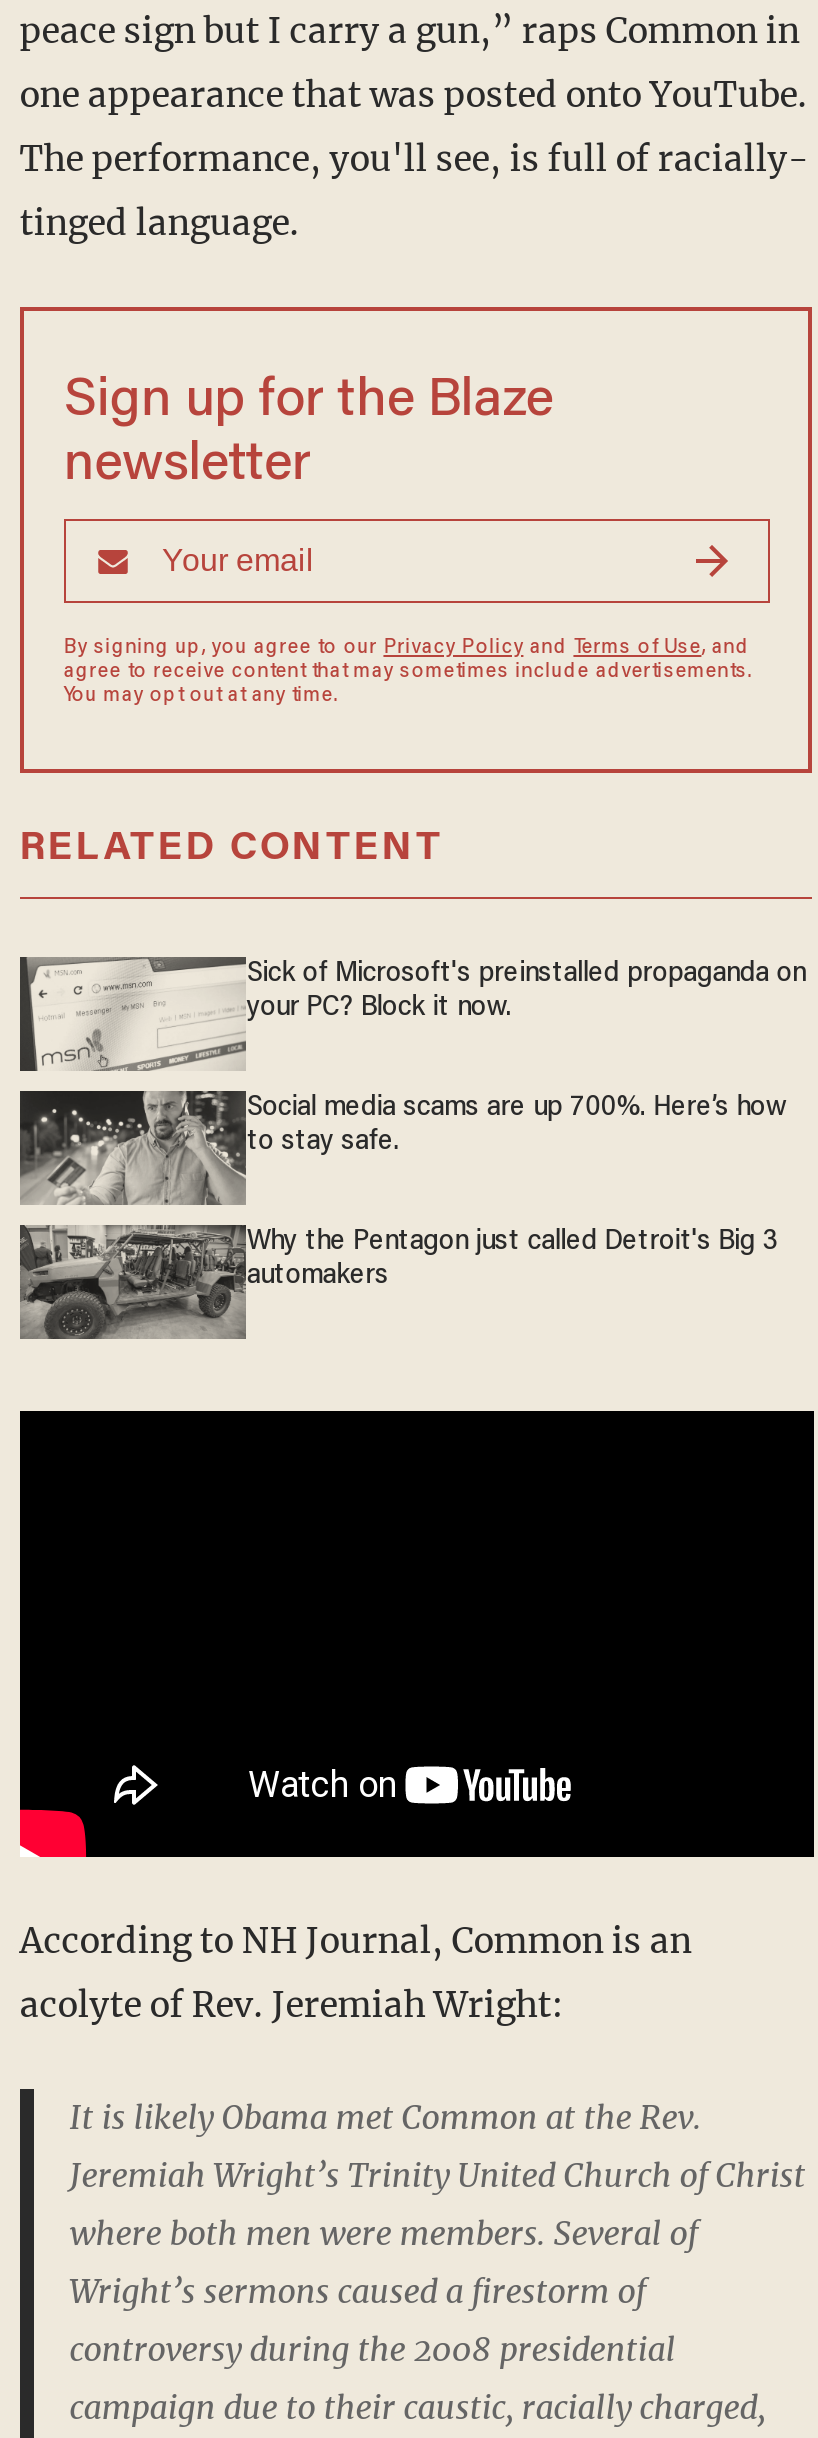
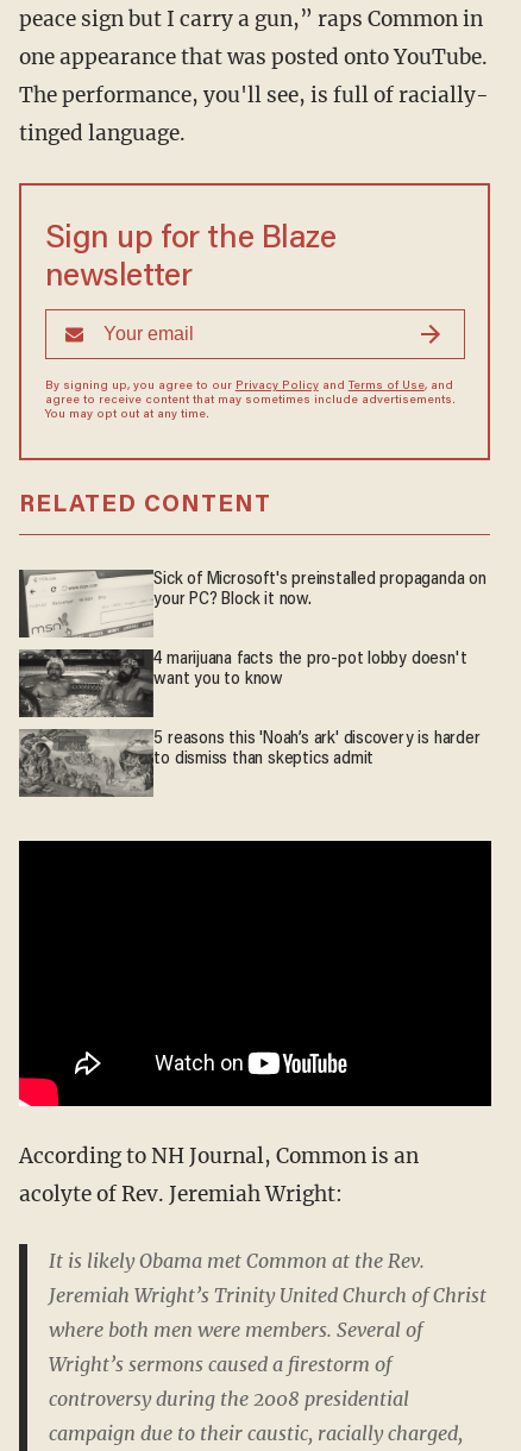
[20,1091,787,1205] [image] | Social media scams are up 700%. Here’s how | to stay safe. -> [19,649,467,717] [image] | 4 marijuana facts the pro-pot lobby doesn't | want you to know
[20,1225,778,1337] [image] | Why the Pentagon just called Detroit's Big 3 | automakers -> [20,729,480,797] [image] | 5 reasons this 'Noah’s ark' discovery is harder | to dismiss than skeptics admit

